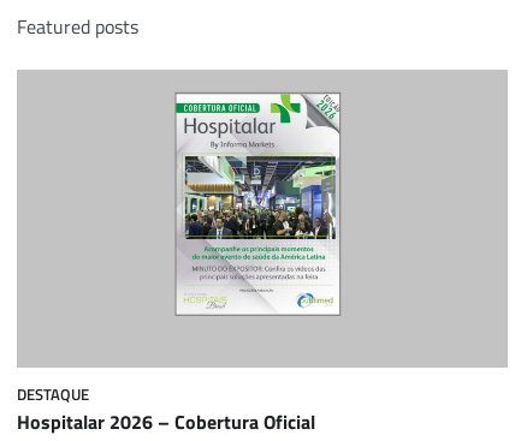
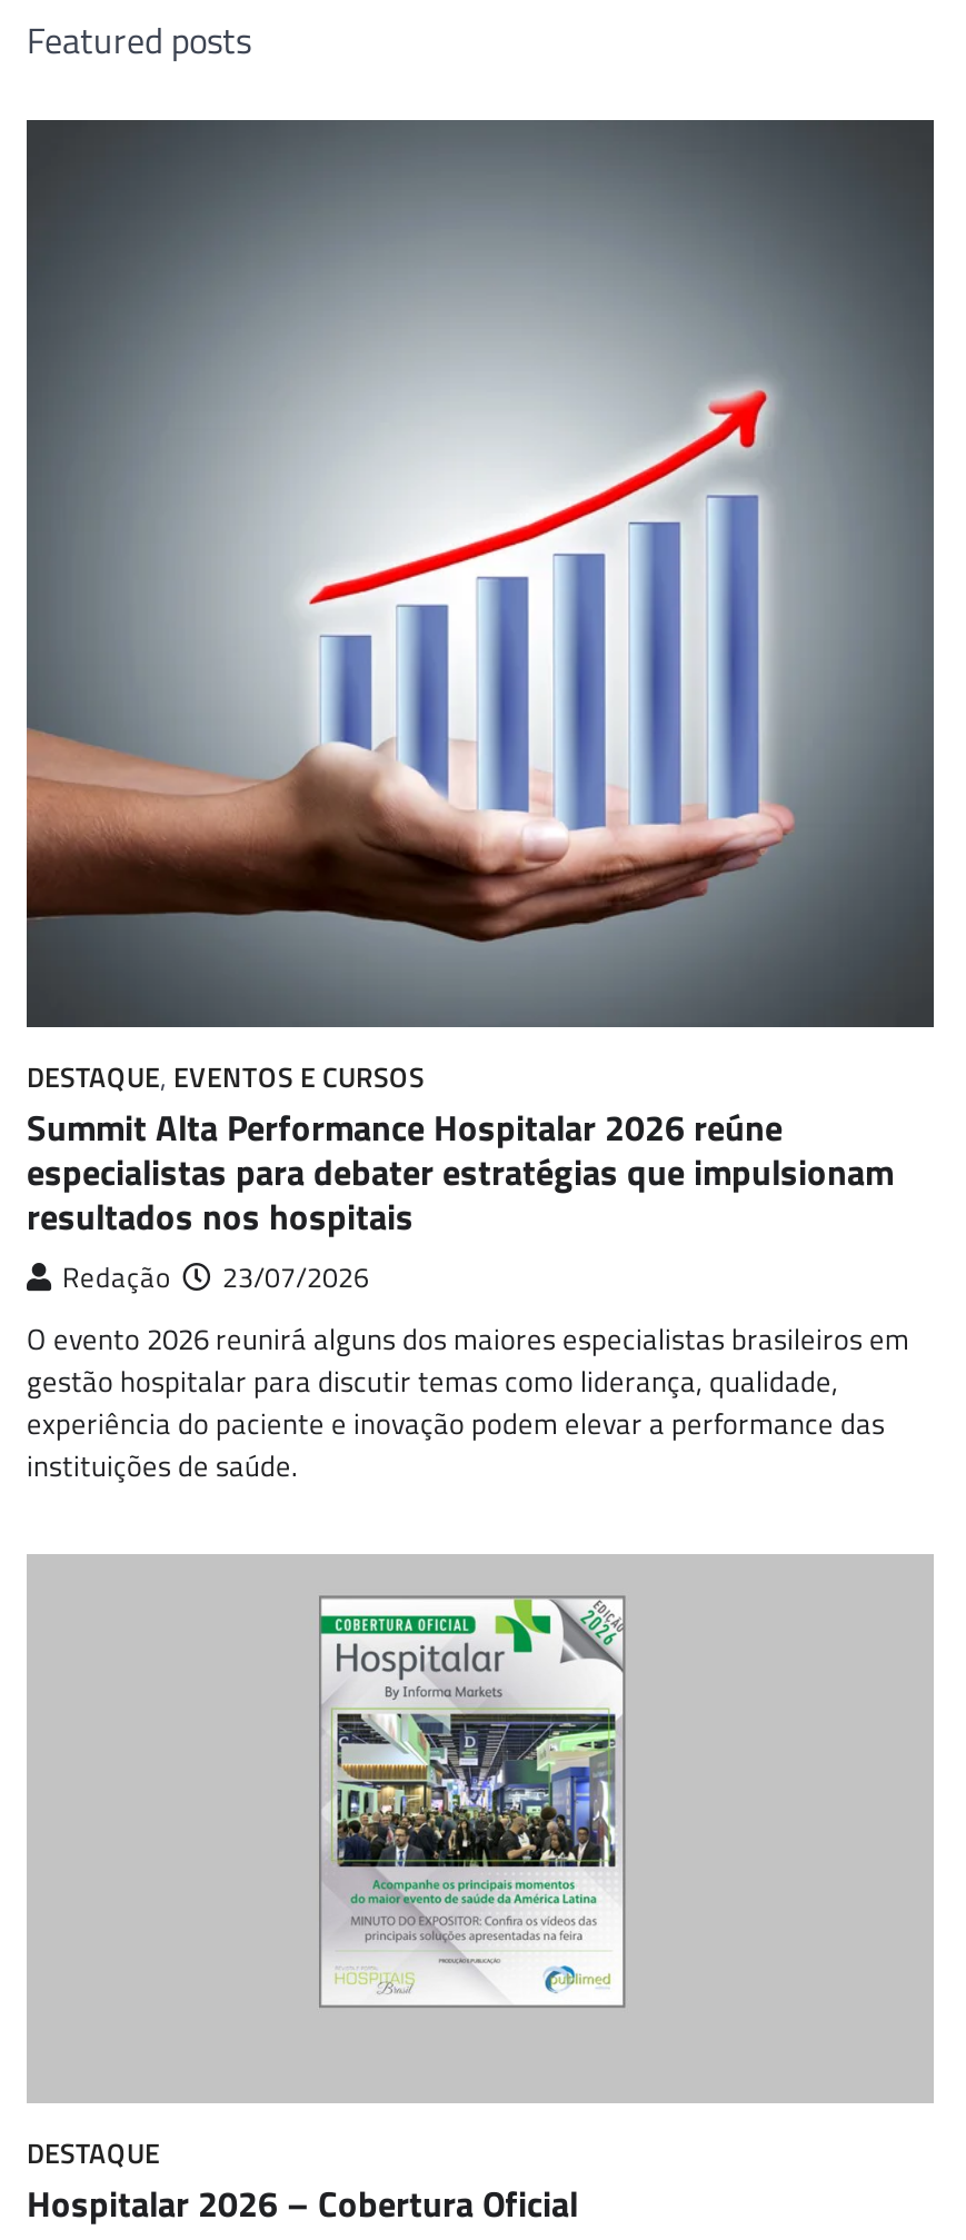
none -> [24,120,936,1487] [image] | DESTAQUE, EVENTOS E CURSOS | Summit Alta Performance Hospitalar 2026 reúne | especialistas para debater estratégias que impulsionam | resultados nos hospitais | Redação | 23/07/2026 | O evento 2026 reunirá alguns dos maiores especialistas brasileiros em | gestão hospitalar para discutir temas como liderança, qualidade, | experiência do paciente e inovação podem elevar a performance das | instituições de saúde.

